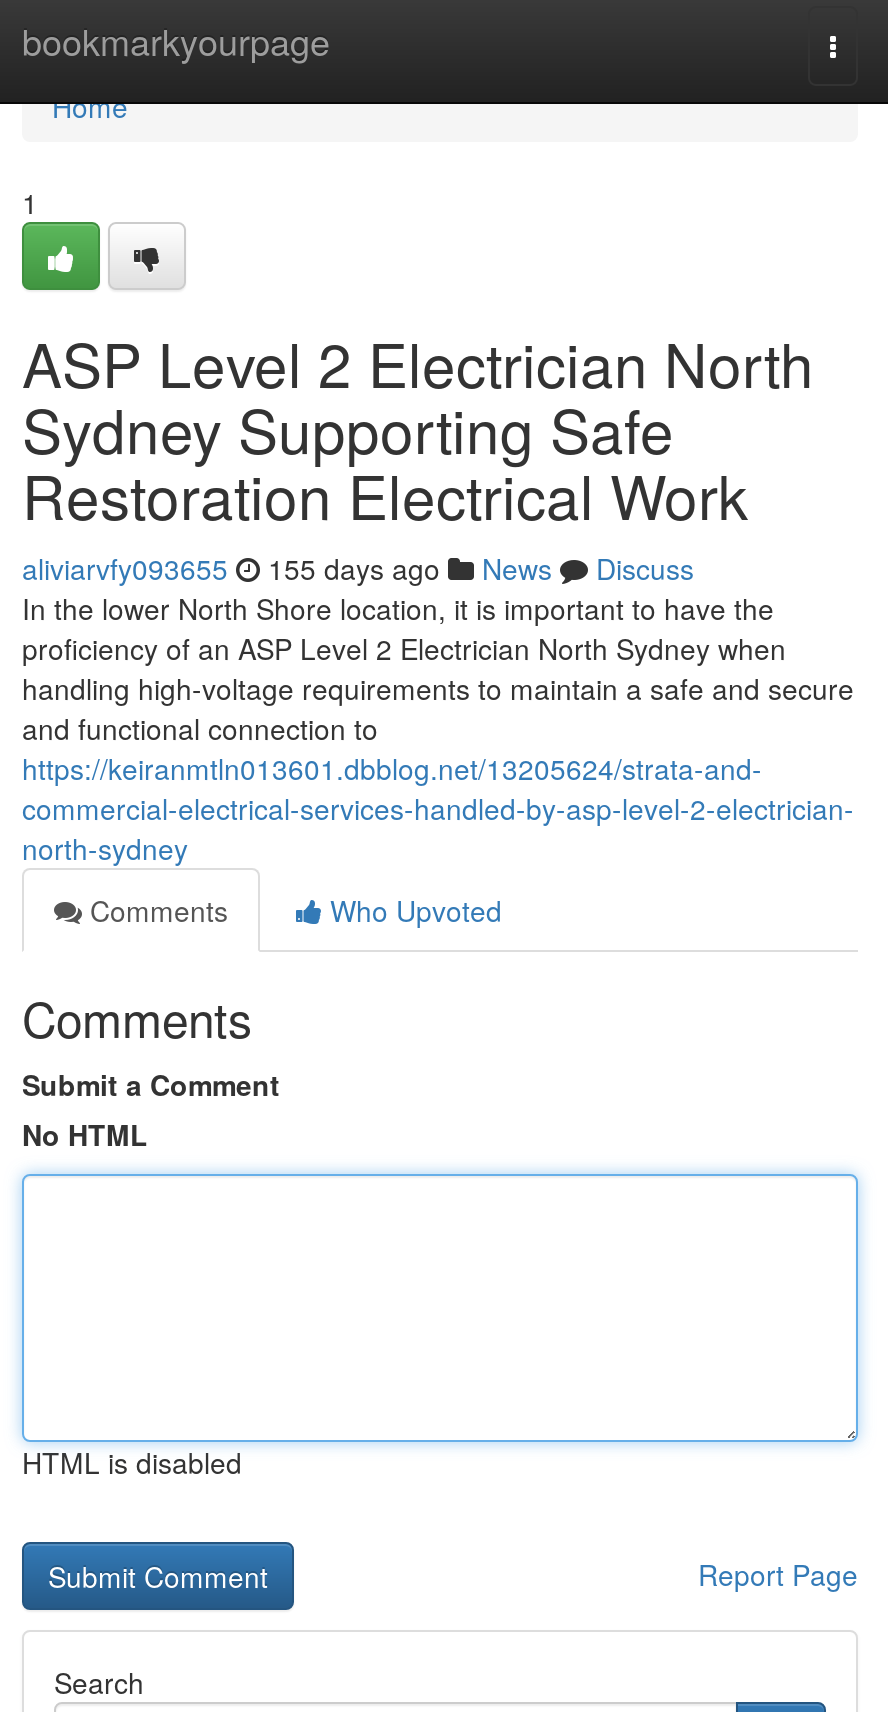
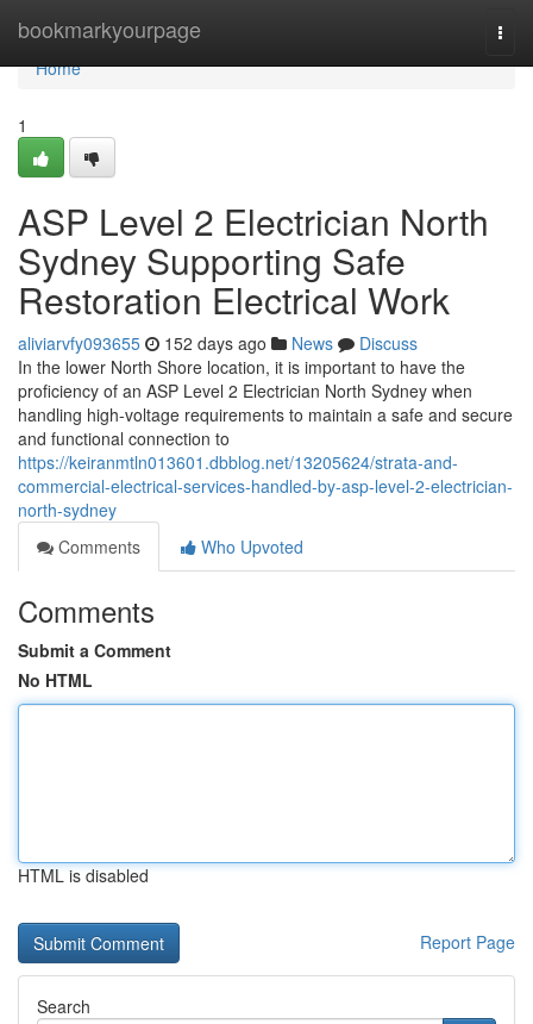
[22,548,694,588] aliviarvfy093655 155 days ago News Discuss -> [18,331,418,355] aliviarvfy093655 152 days ago News Discuss

